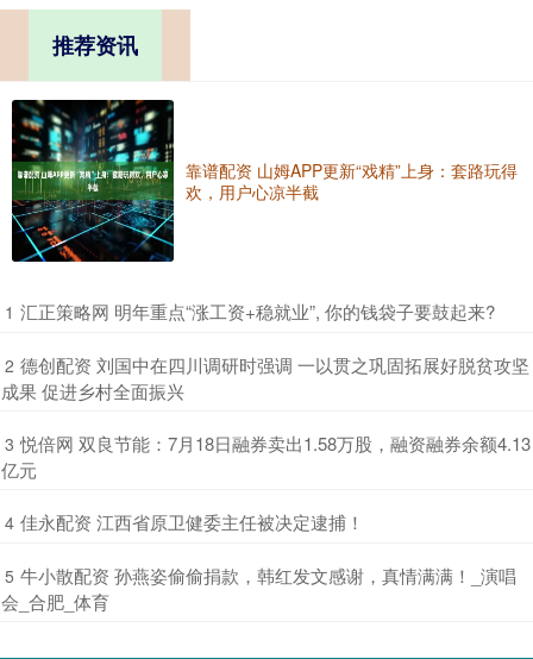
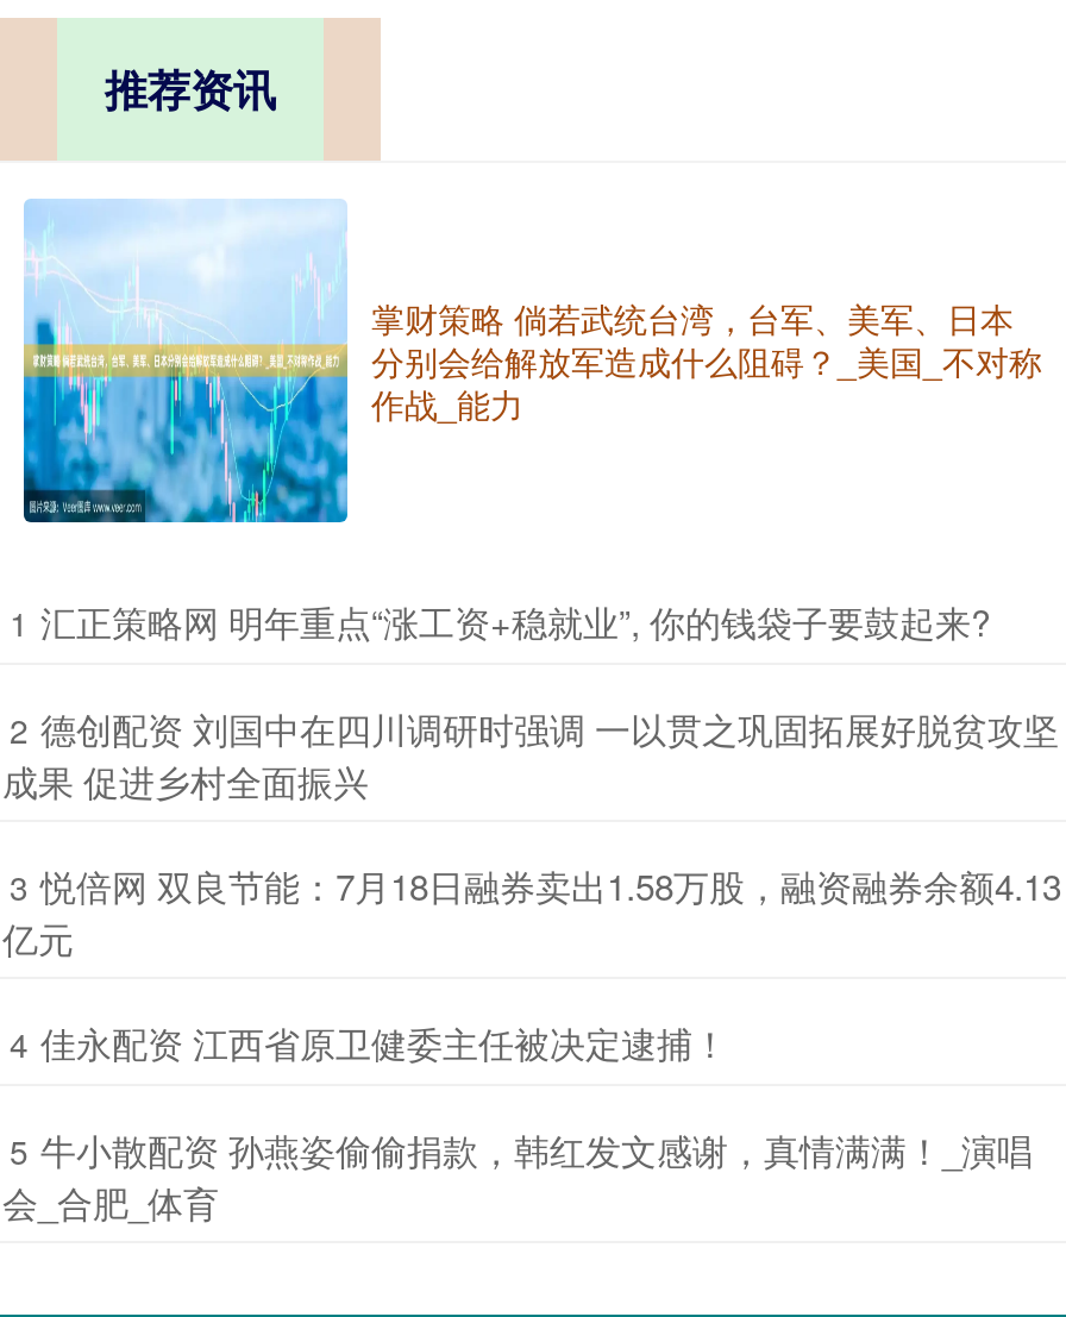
[11,99,518,263] [image] | 靠谱配资 山姆APP更新“戏精”上身：套路玩得 | 欢，用户心凉半截 -> [21,199,1042,525] [image] | 掌财策略 倘若武统台湾，台军、美军、日本 | 分别会给解放军造成什么阻碍？_美国_不对称 | 作战_能力

